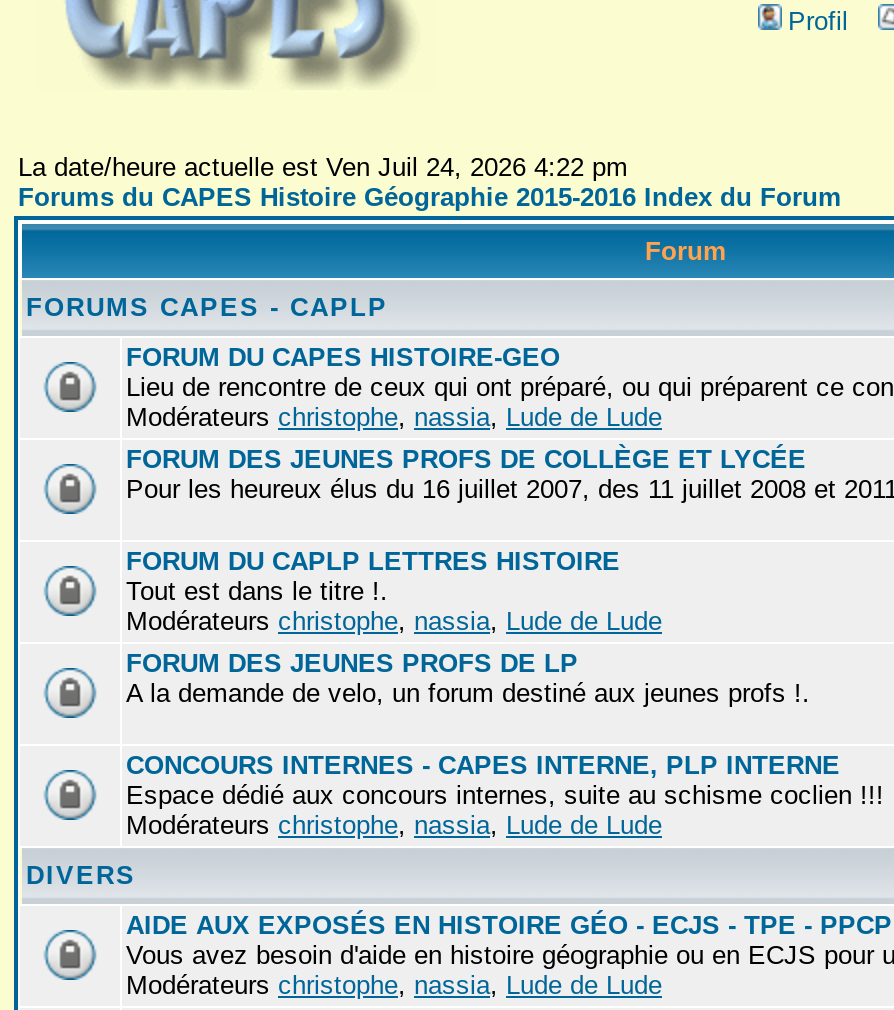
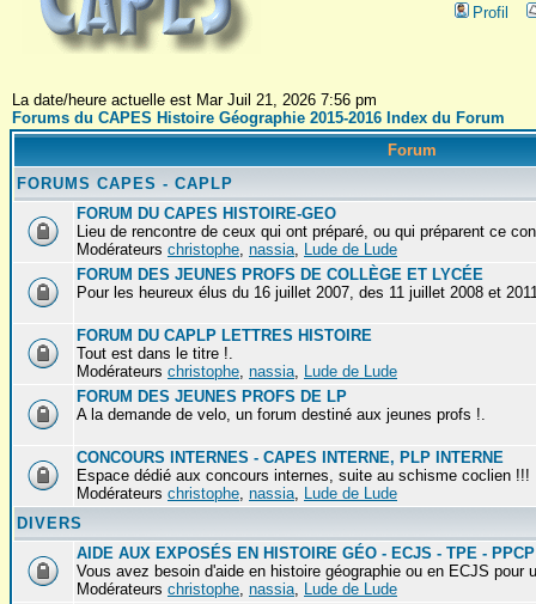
[18,152,628,182] La date/heure actuelle est Ven Juil 24, 2026 4:22 pm -> [12,91,377,109] La date/heure actuelle est Mar Juil 21, 2026 7:56 pm

